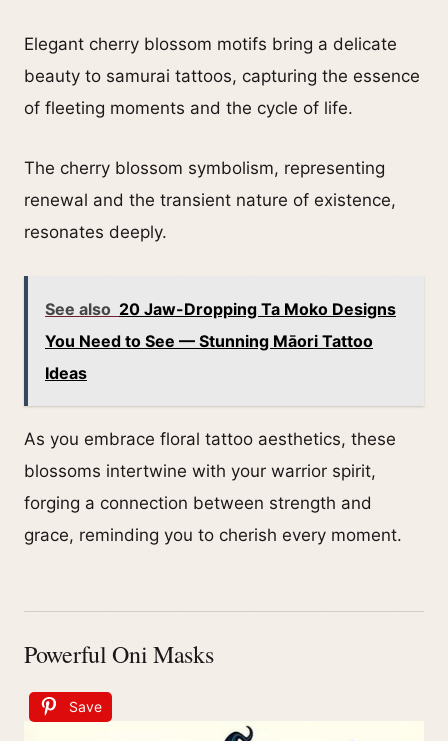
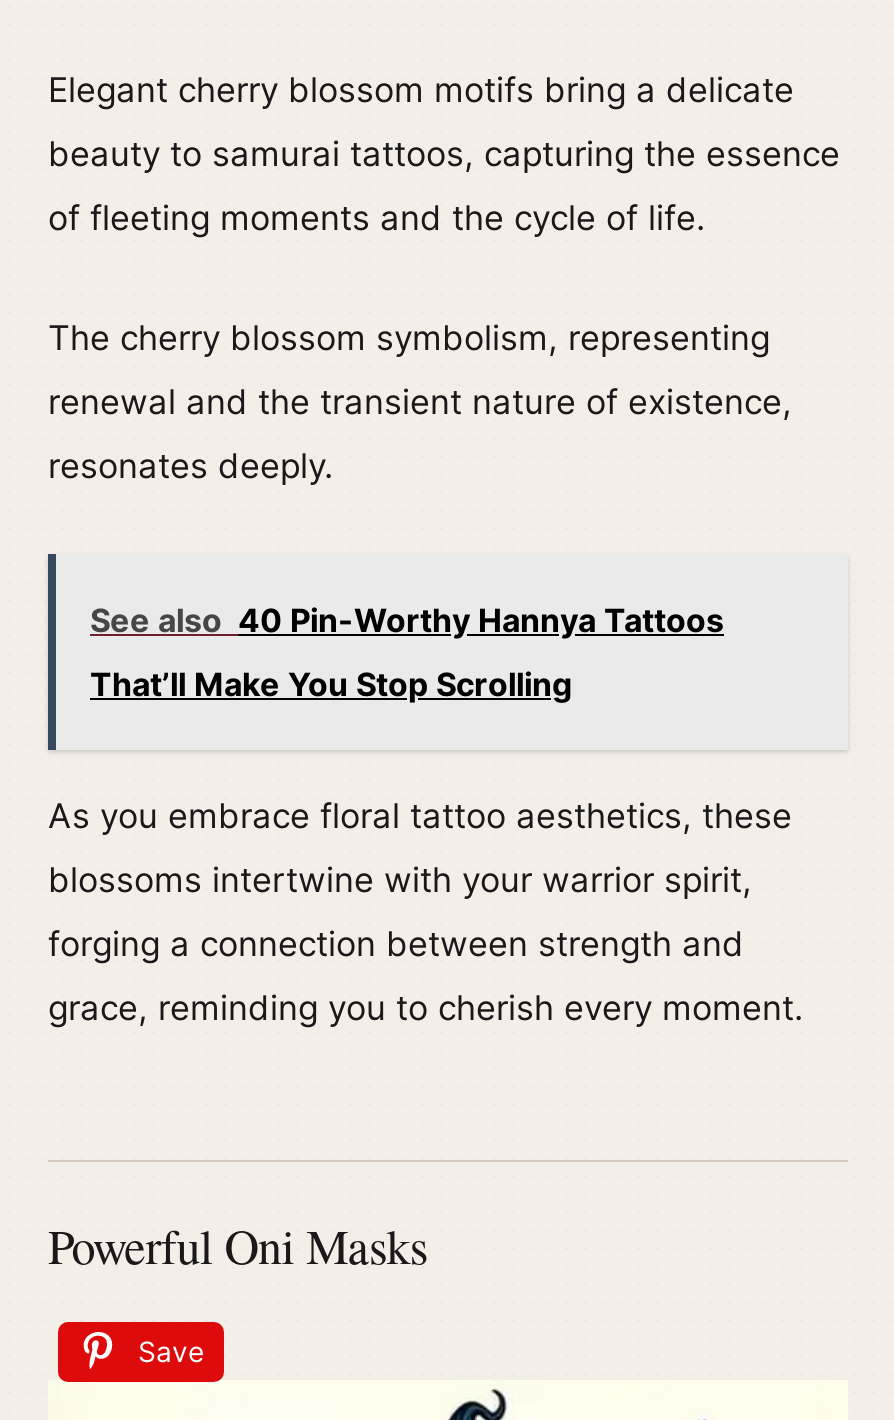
[45,299,396,383] See also 20 Jaw-Dropping Ta Moko Designs | You Need to See — Stunning Māori Tattoo | Ideas -> [90,599,724,703] See also 40 Pin-Worthy Hannya Tattoos | That’ll Make You Stop Scrolling

